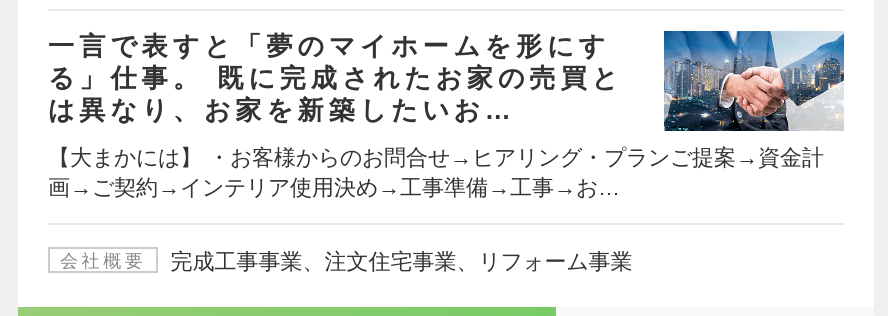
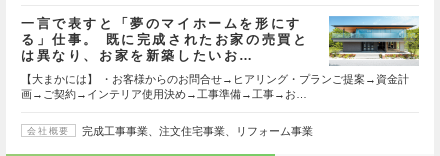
[662,29,846,133] [image] -> [328,15,420,66] [image]

